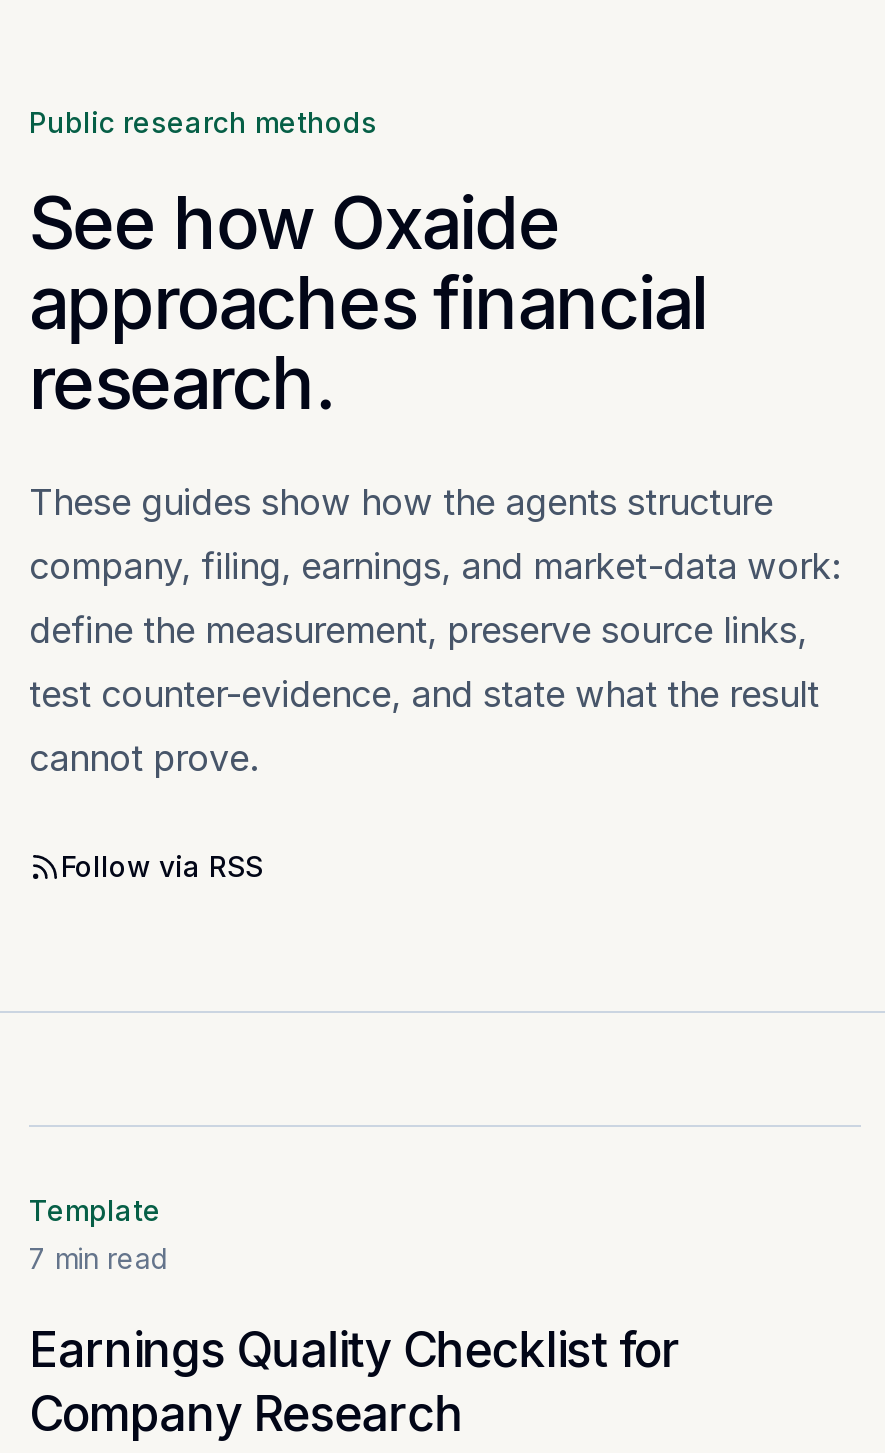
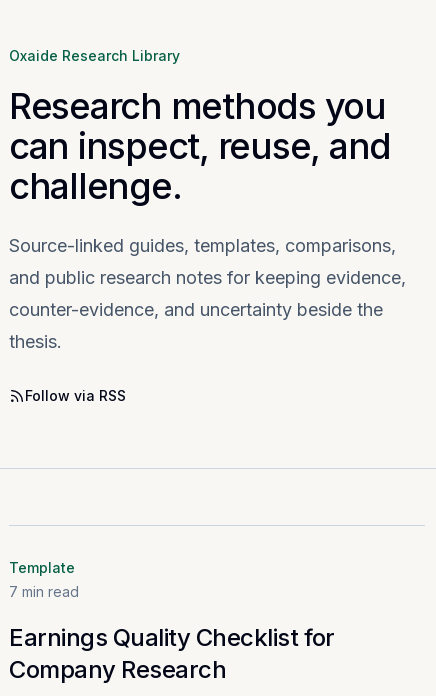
[29,105,841,779] Public research methods | See how Oxaide | approaches financial | research. | These guides show how the agents structure | company, filing, earnings, and market-data work: | define the measurement, preserve source links, | test counter-evidence, and state what the result | cannot prove. -> [9,47,406,352] Oxaide Research Library | Research methods you | can inspect, reuse, and | challenge. | Source-linked guides, templates, comparisons, | and public research notes for keeping evidence, | counter-evidence, and uncertainty beside the | thesis.

